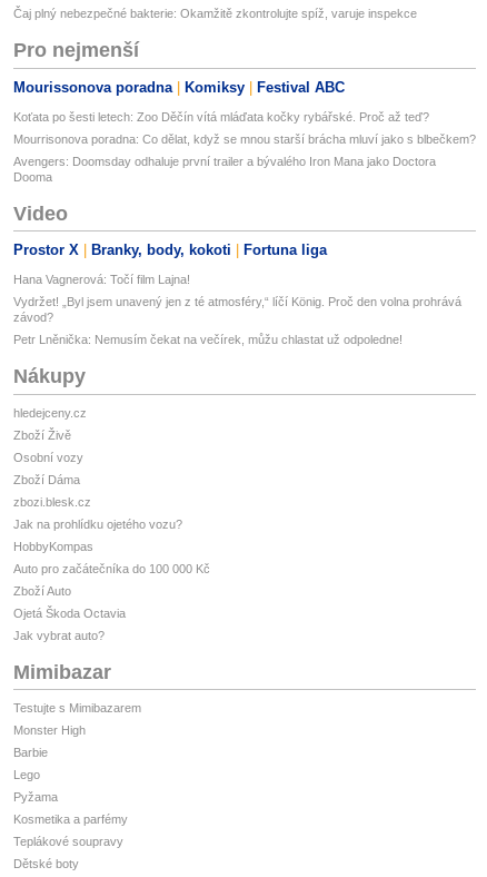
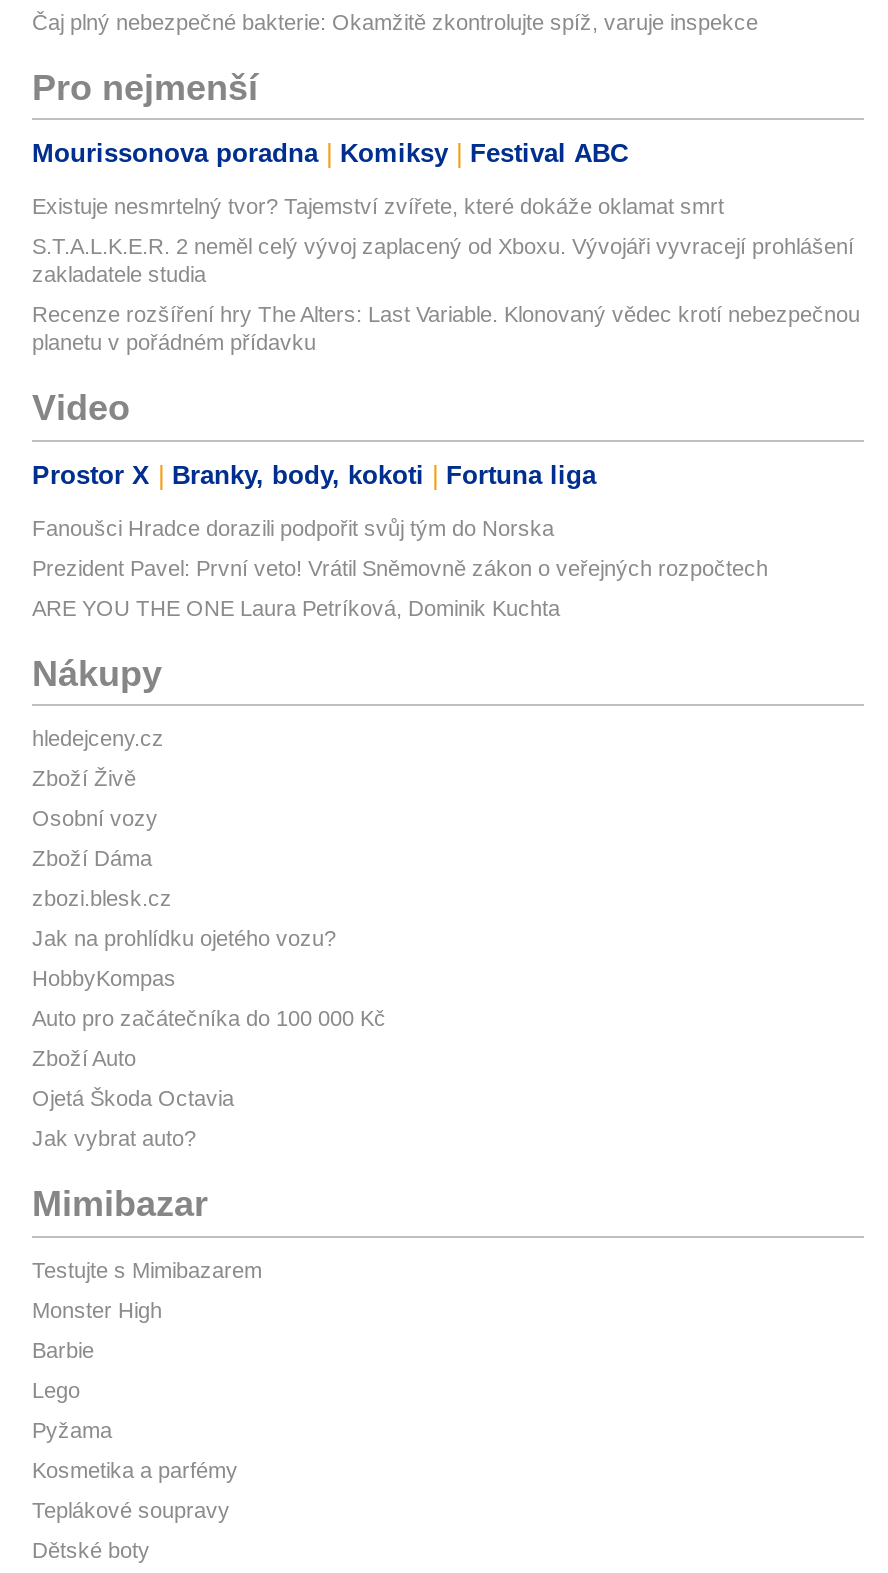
[13,110,429,123] Koťata po šesti letech: Zoo Děčín vítá mláďata kočky rybářské. Proč až teď? -> [32,195,724,219] Existuje nesmrtelný tvor? Tajemství zvířete, které dokáže oklamat smrt
[13,132,476,145] Mourrisonova poradna: Co dělat, když se mnou starší brácha mluví jako s blbečkem? -> [32,235,854,287] S.T.A.L.K.E.R. 2 neměl celý vývoj zaplacený od Xboxu. Vývojáři vyvracejí prohlášení | zakladatele studia
[13,154,436,183] Avengers: Doomsday odhaluje první trailer a bývalého Iron Mana jako Doctora | Dooma -> [32,303,860,355] Recenze rozšíření hry The Alters: Last Variable. Klonovaný vědec krotí nebezpečnou | planetu v pořádném přídavku
[13,273,190,286] Hana Vagnerová: Točí film Lajna! -> [32,516,554,540] Fanoušci Hradce dorazili podpořit svůj tým do Norska
[13,295,461,324] Vydržet! „Byl jsem unavený jen z té atmosféry,“ líčí König. Proč den volna prohrává | závod? -> [32,556,768,580] Prezident Pavel: První veto! Vrátil Sněmovně zákon o veřejných rozpočtech
[13,333,402,346] Petr Lněnička: Nemusím čekat na večírek, můžu chlastat už odpoledne! -> [32,596,560,620] ARE YOU THE ONE Laura Petríková, Dominik Kuchta

